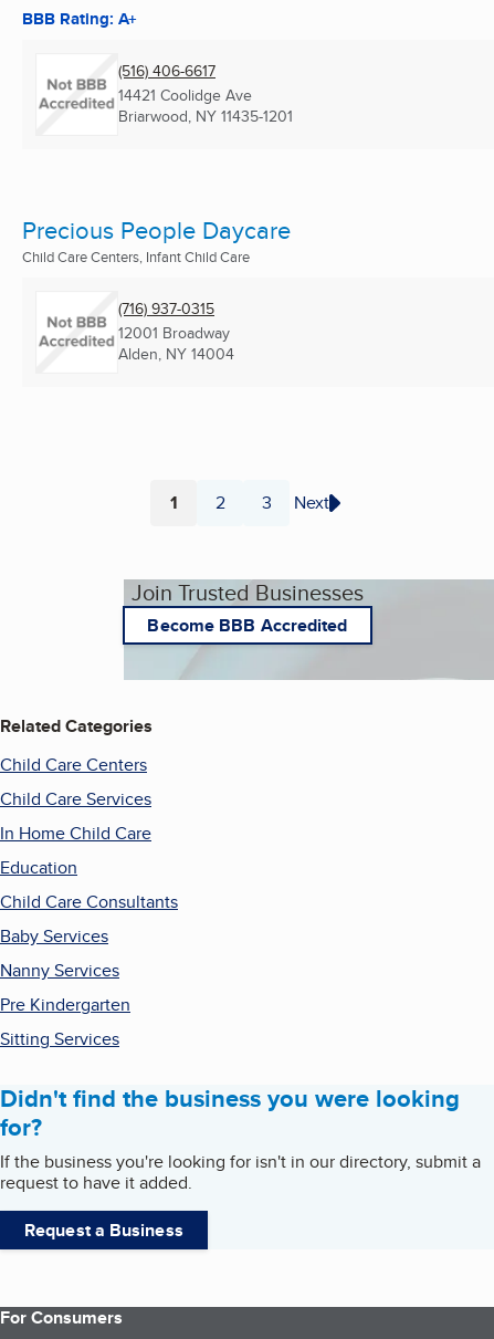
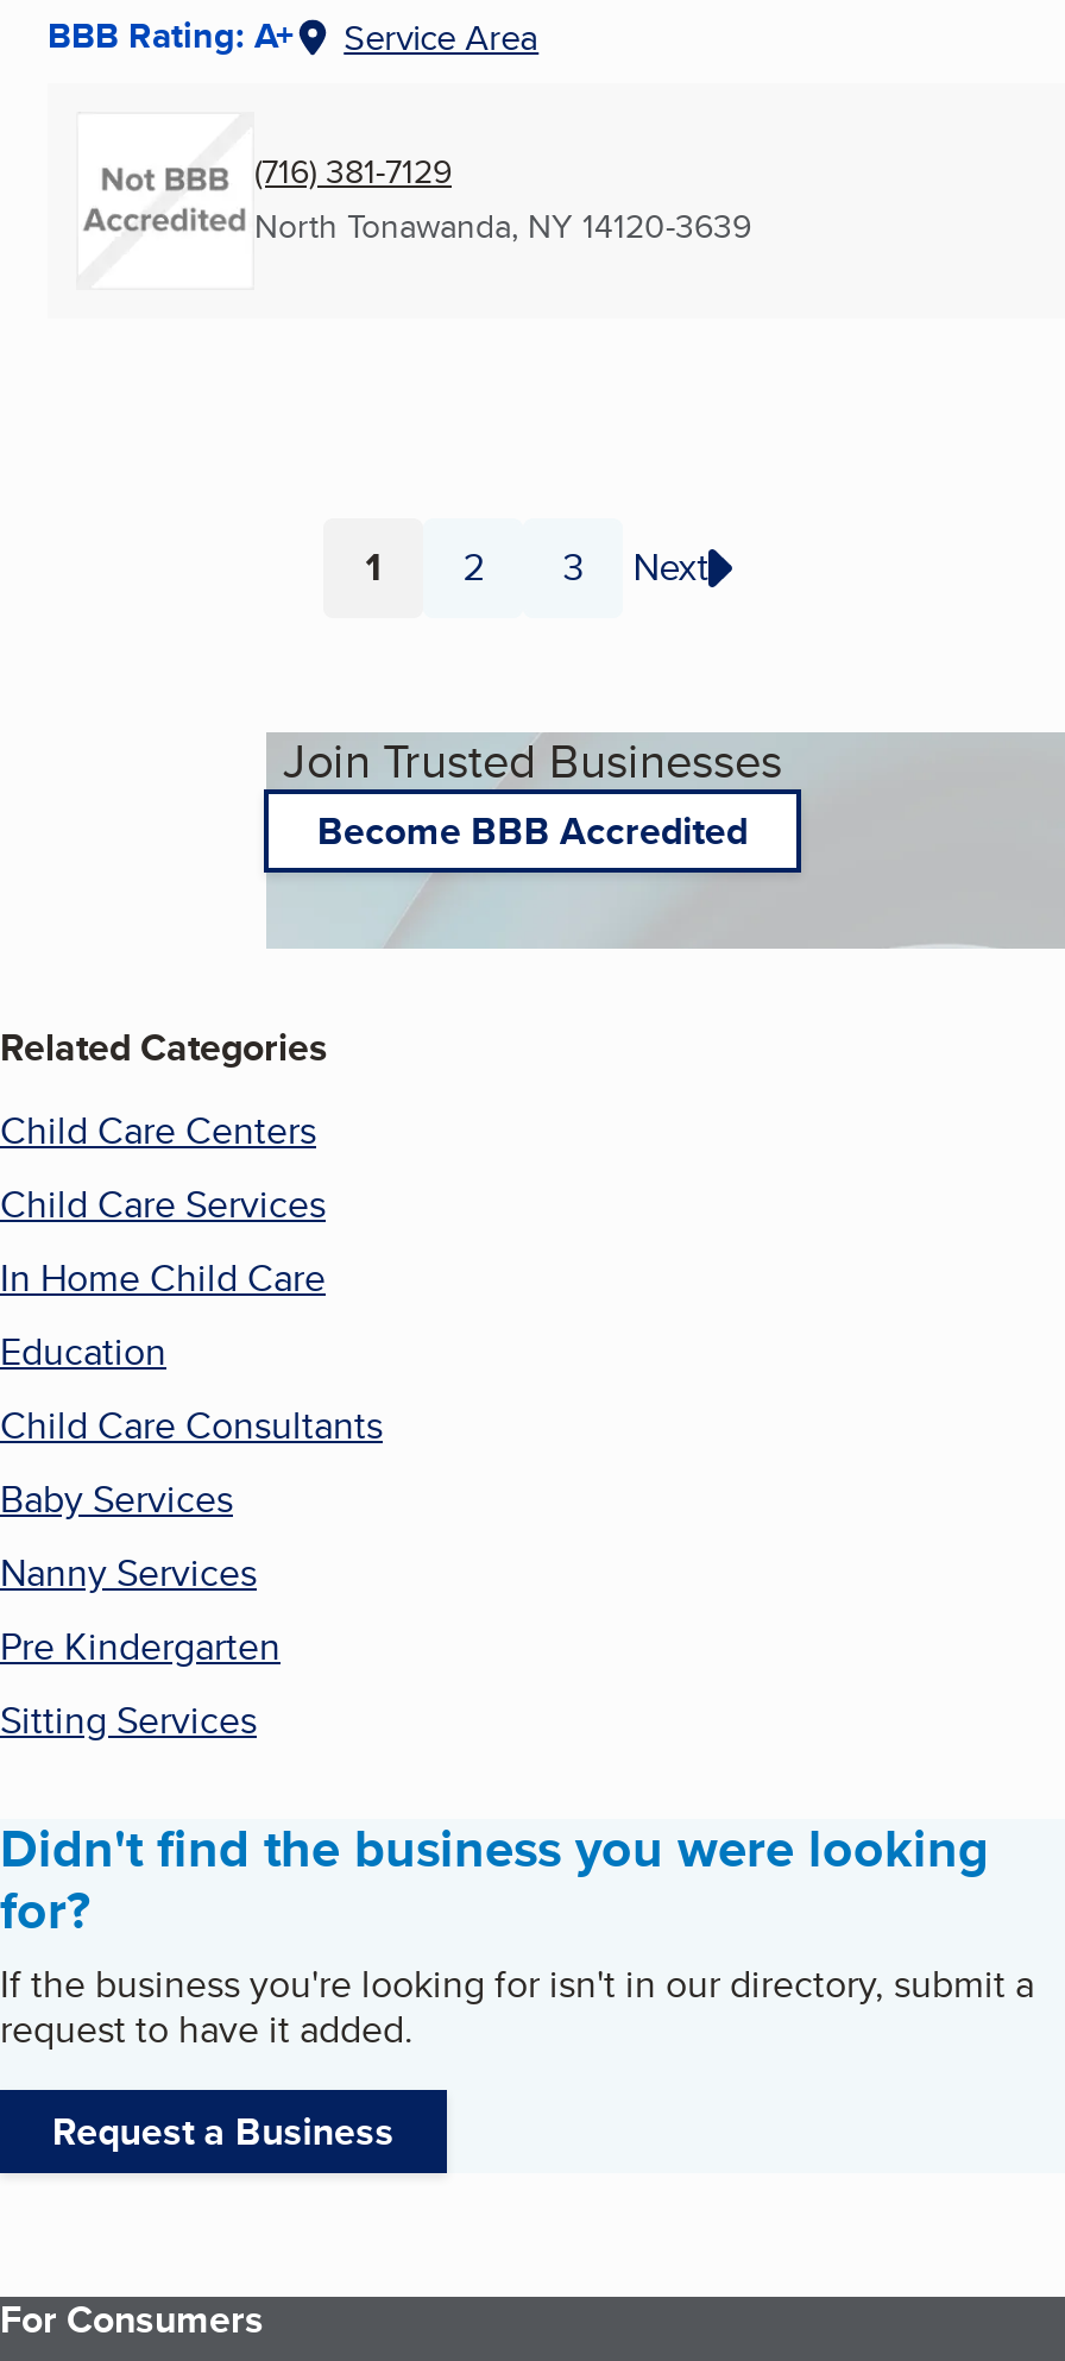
[22,59,293,365] (516) 406-6617 | 14421 Coolidge Ave | Briarwood, NY 11435-1201 | Precious People Daycare | Child Care Centers, Infant Child Care | (716) 937-0315 | 12001 Broadway | Alden, NY 14004 -> [254,12,751,249] Service Area | (716) 381-7129 | North Tonawanda, NY 14120-3639

